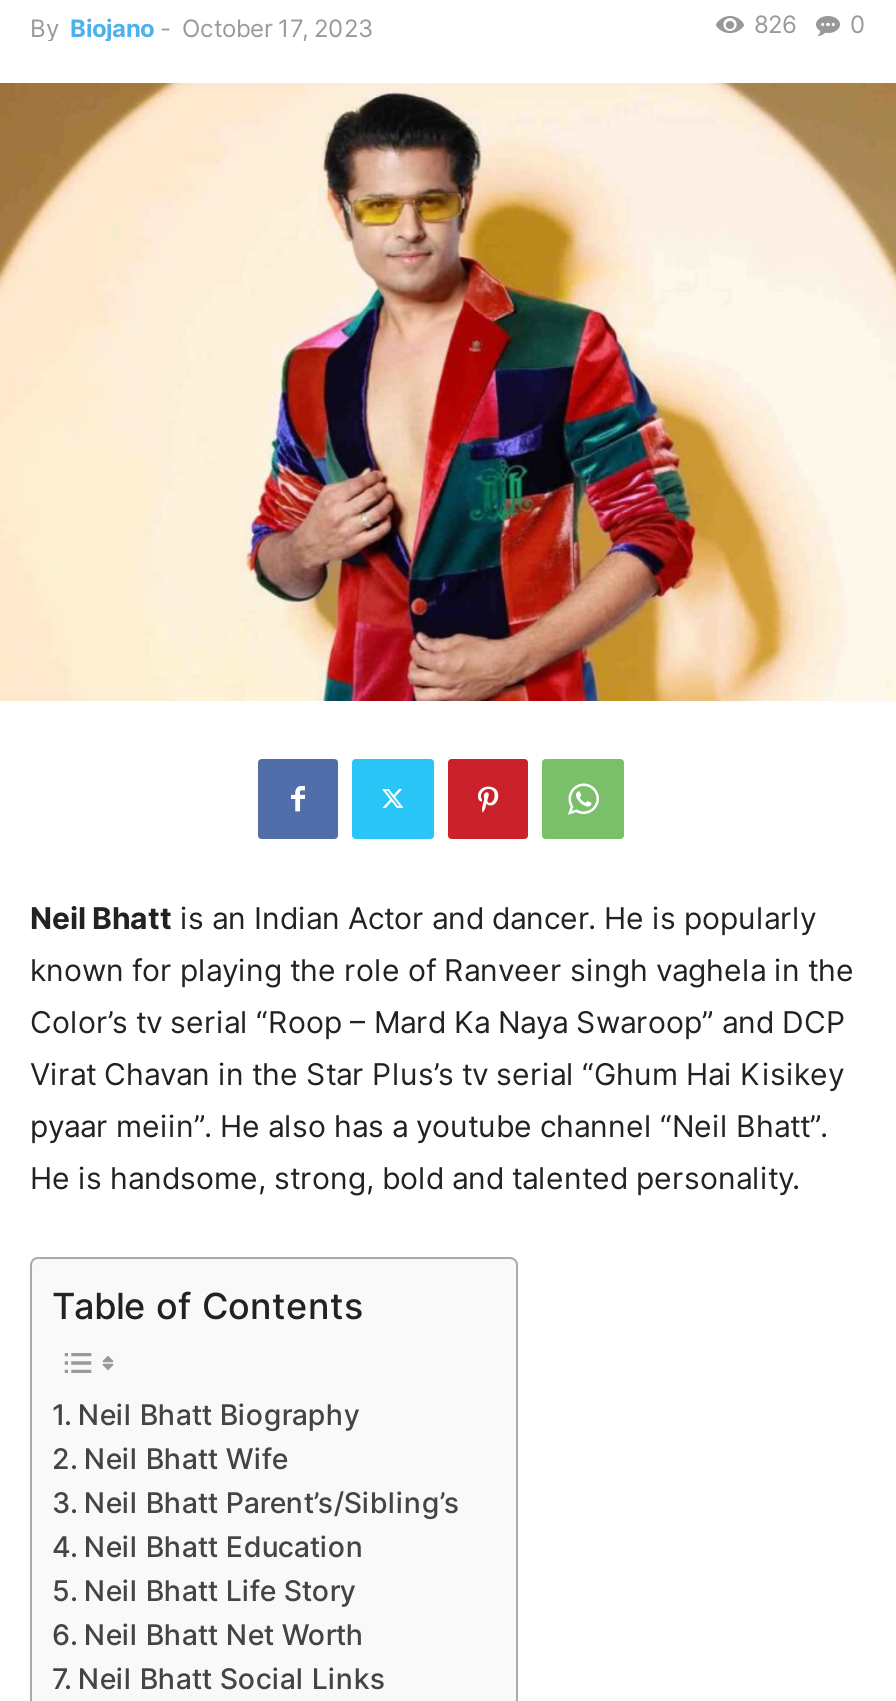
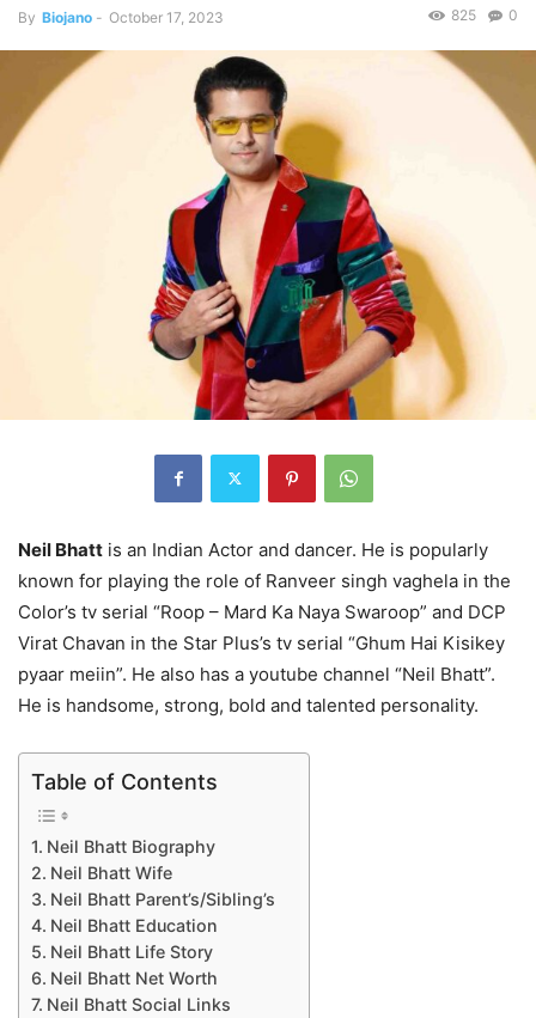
[754,9,866,39] 826 0 -> [451,6,518,24] 825 0

